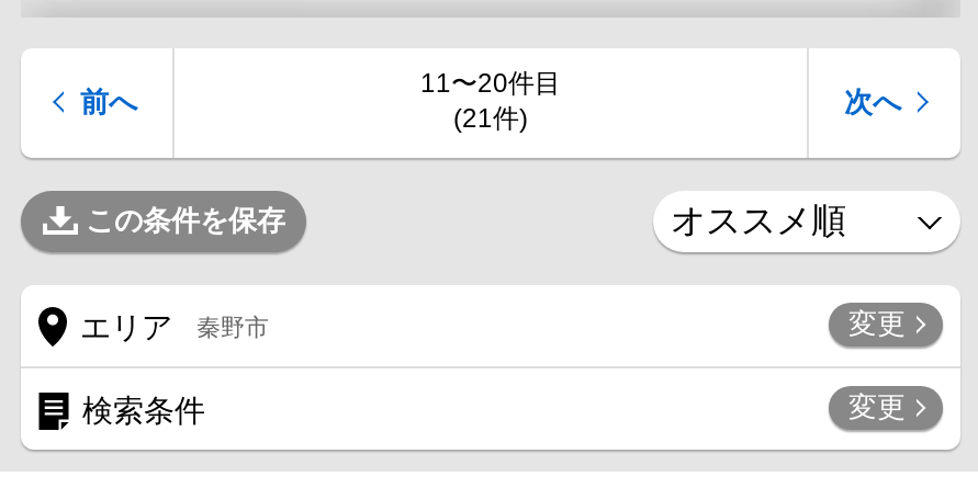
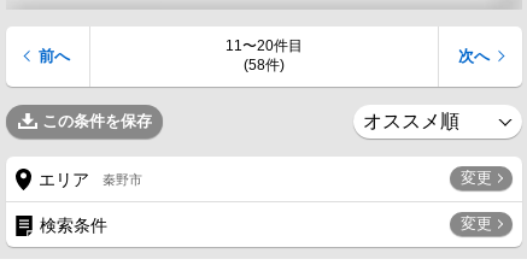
[453,103,528,134] (21件) -> [244,56,285,73] (58件)

